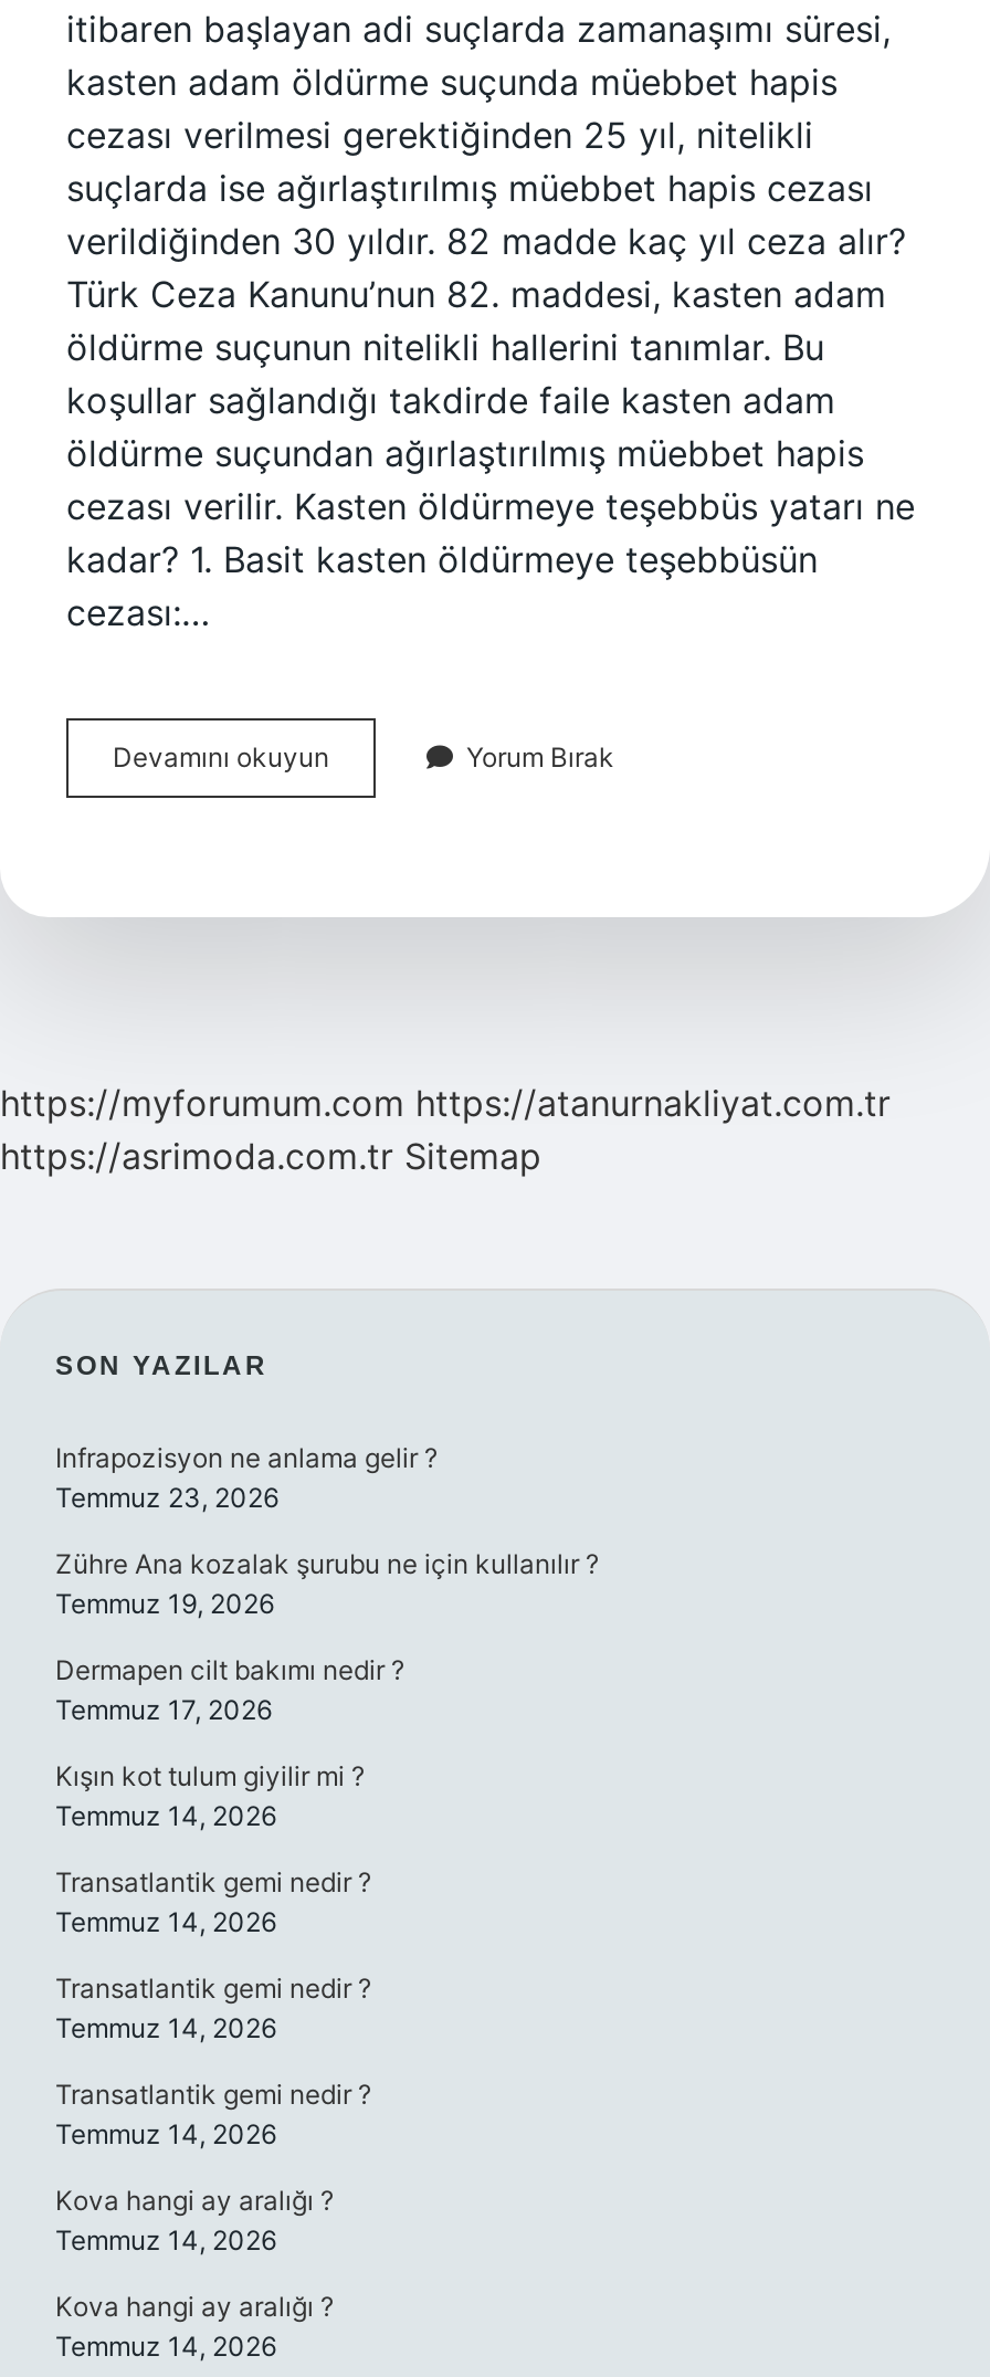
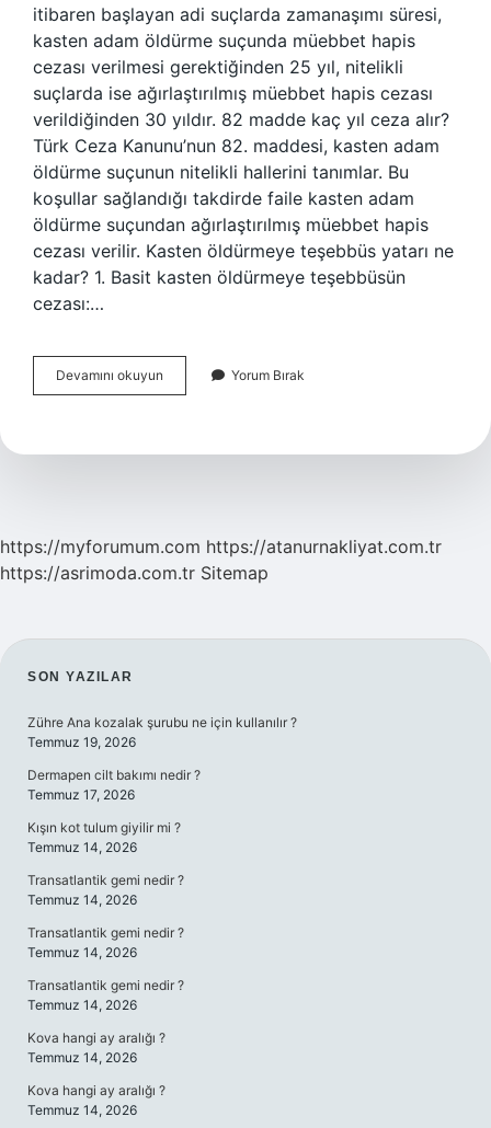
[55,1441,438,1514] Infrapozisyon ne anlama gelir ? | Temmuz 23, 2026 -> none

